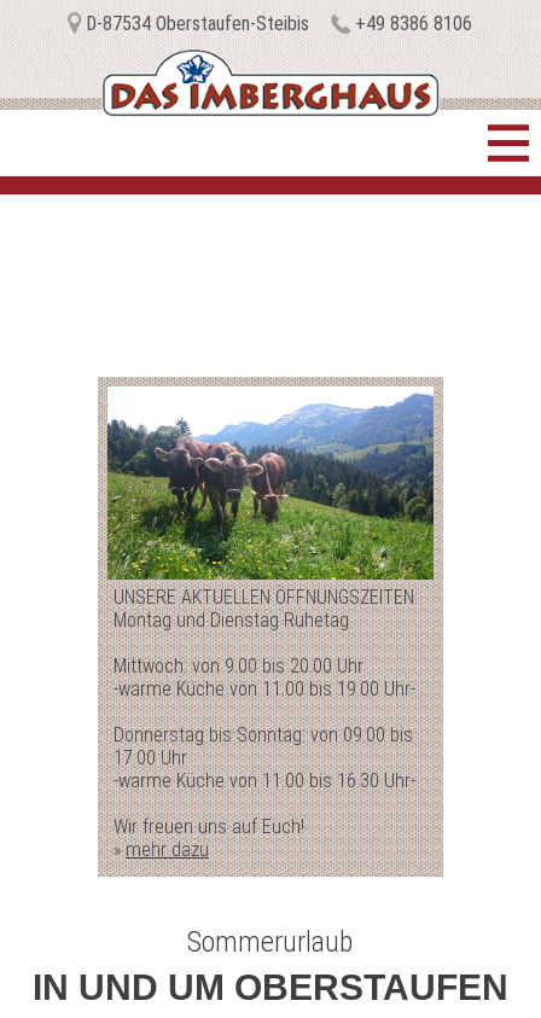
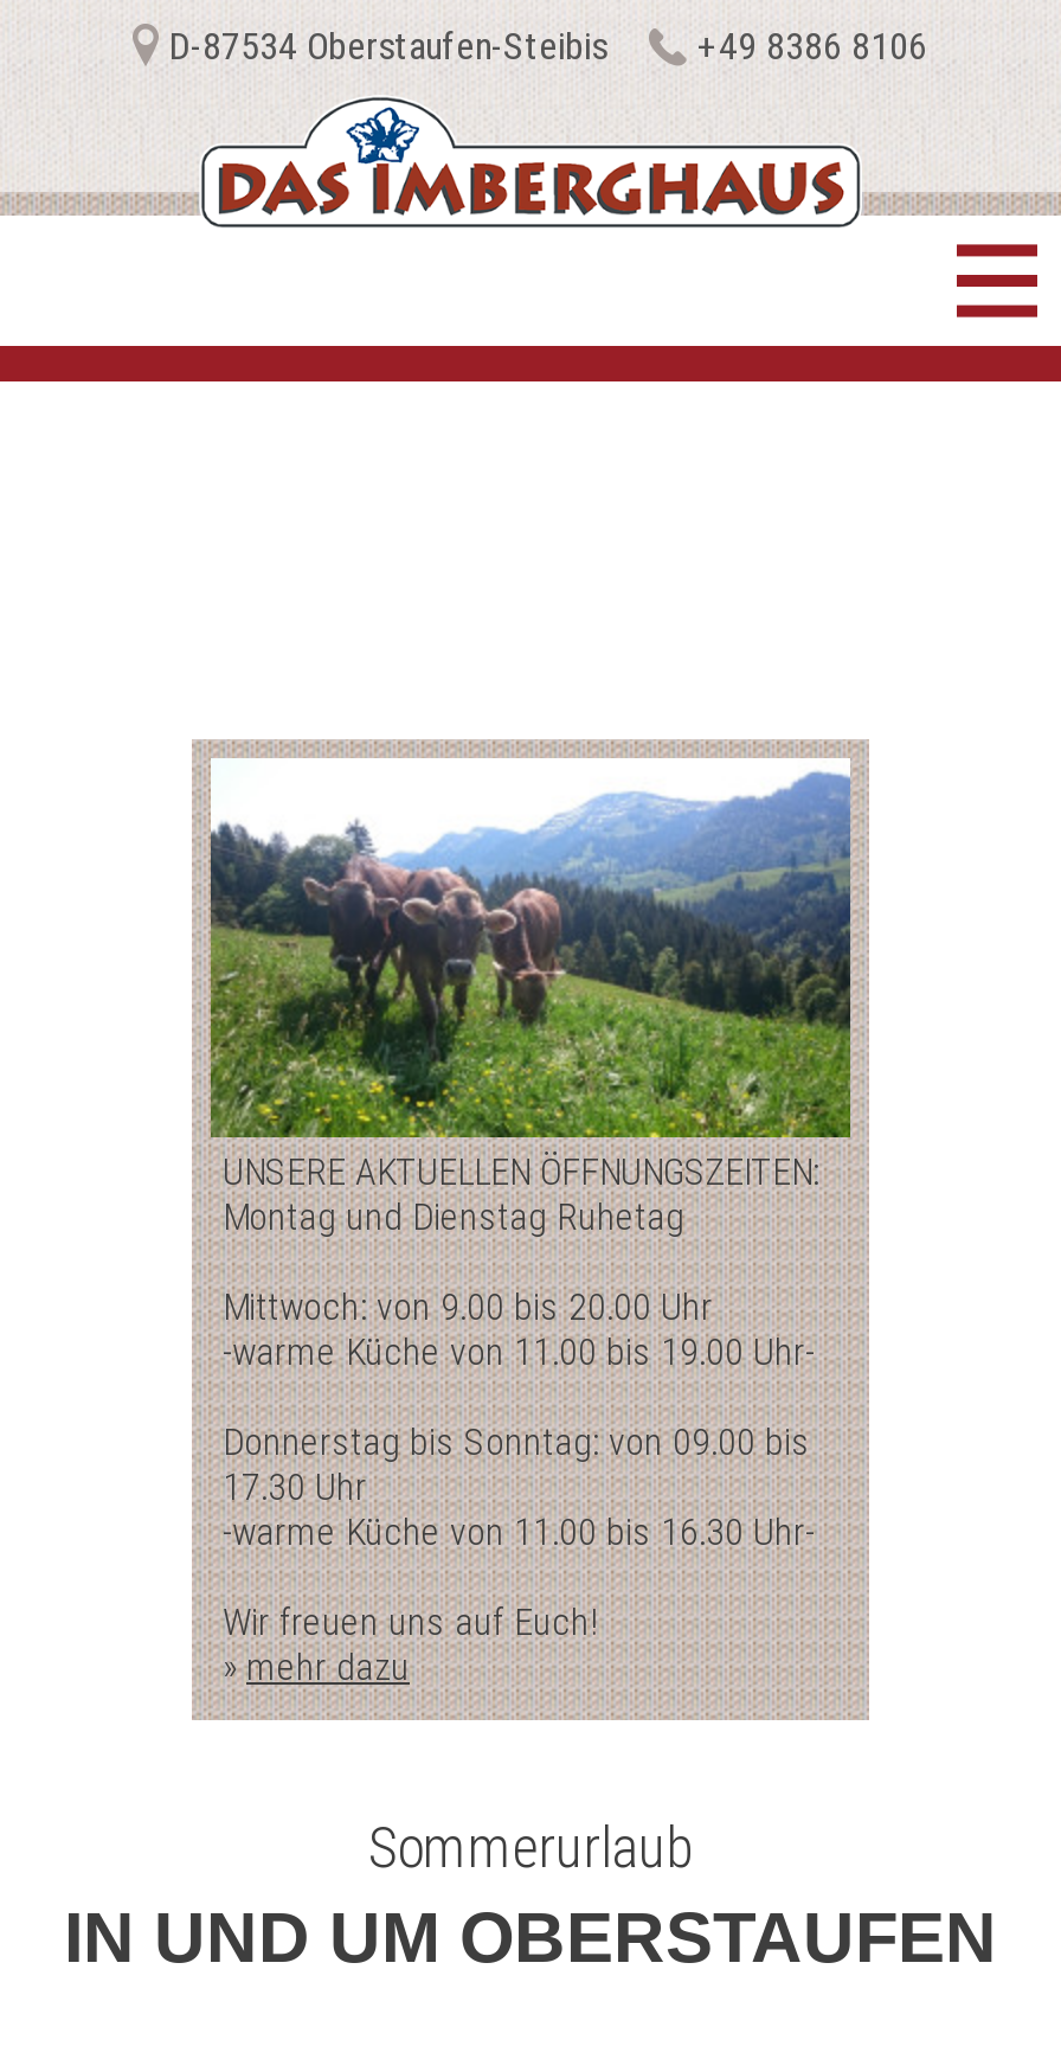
[114,746,187,769] 17.00 Uhr -> [223,1464,367,1509] 17.30 Uhr

